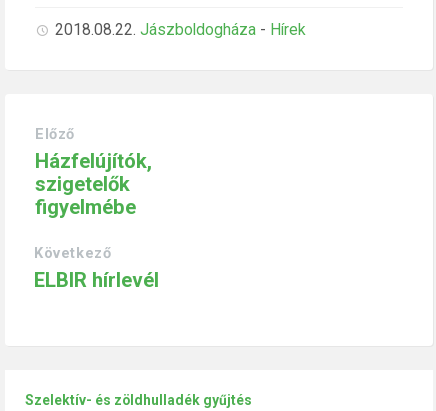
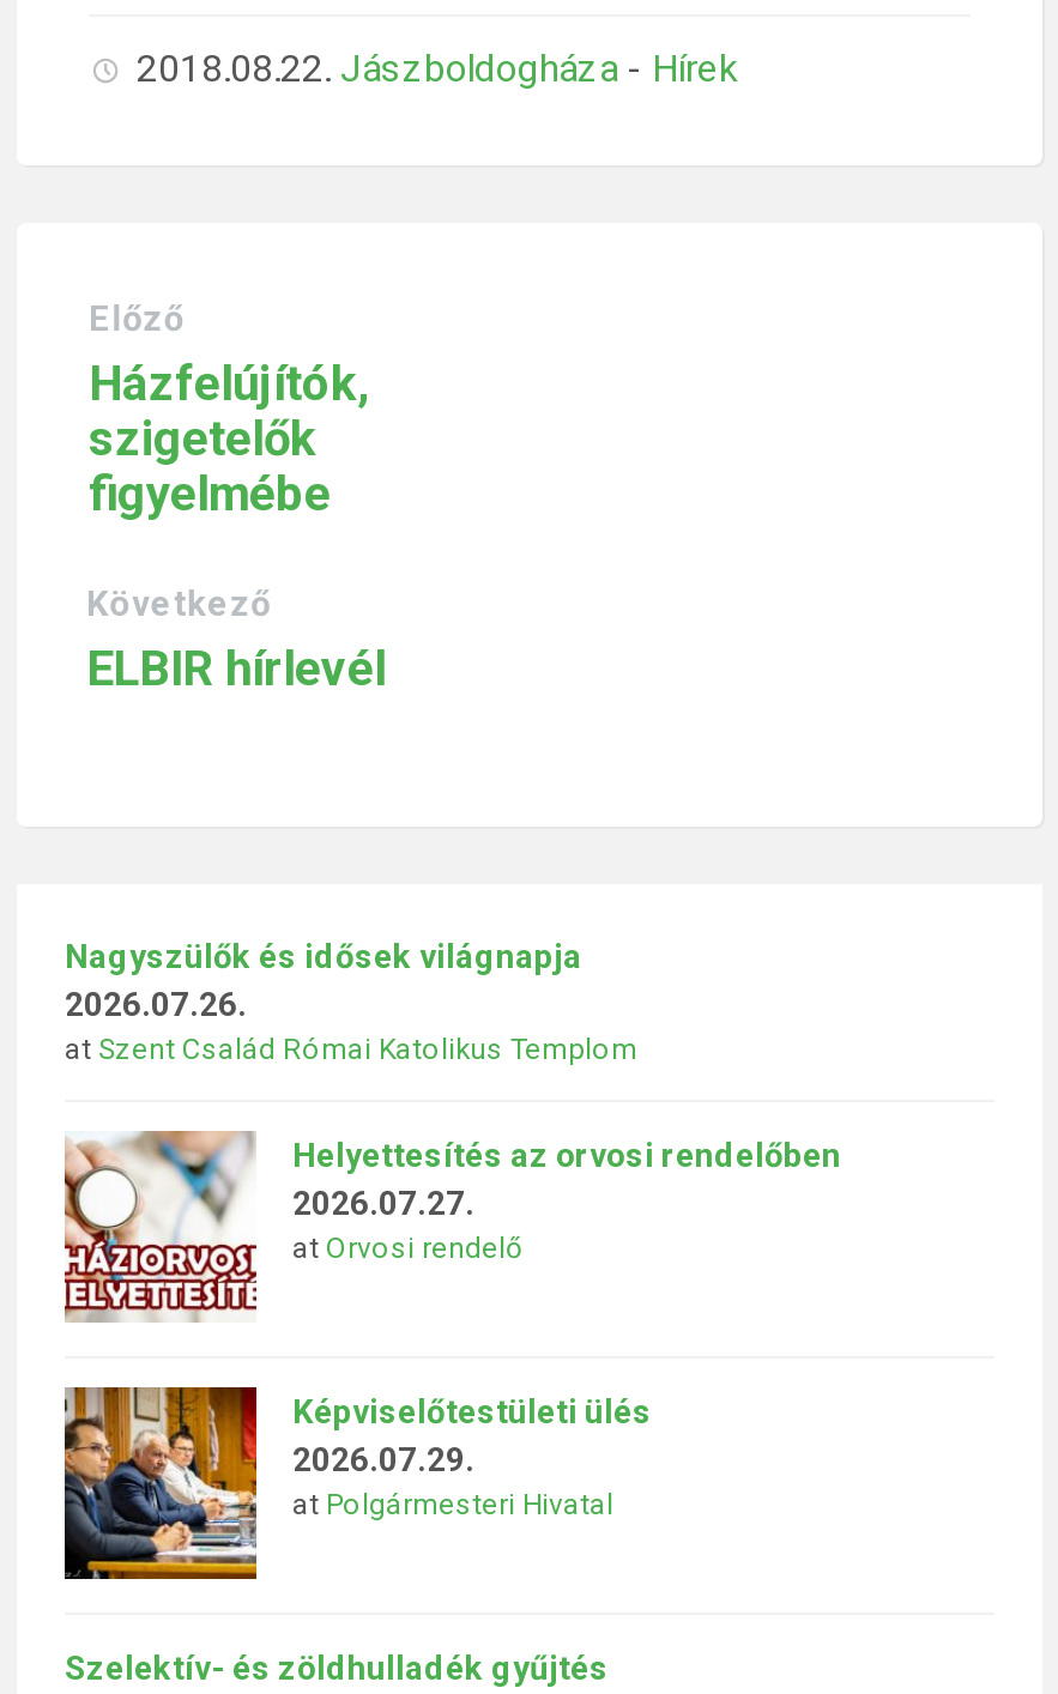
none -> [62,937,841,1323] [image] | Nagyszülők és idősek világnapja | 2026.07.26. | at Szent Család Római Katolikus Templom | Helyettesítés az orvosi rendelőben | 2026.07.27. | at Orvosi rendelő
none -> [62,1385,652,1581] [image] | Képviselőtestületi ülés | 2026.07.29. | at Polgármesteri Hivatal

